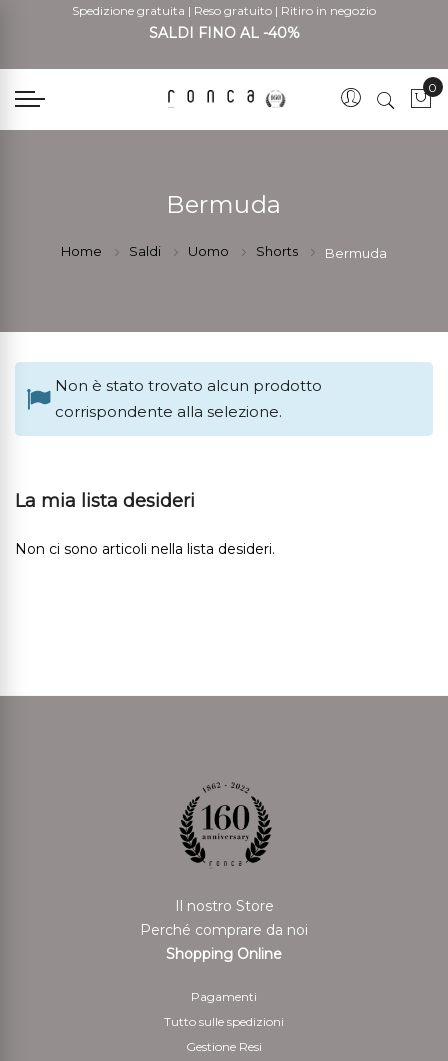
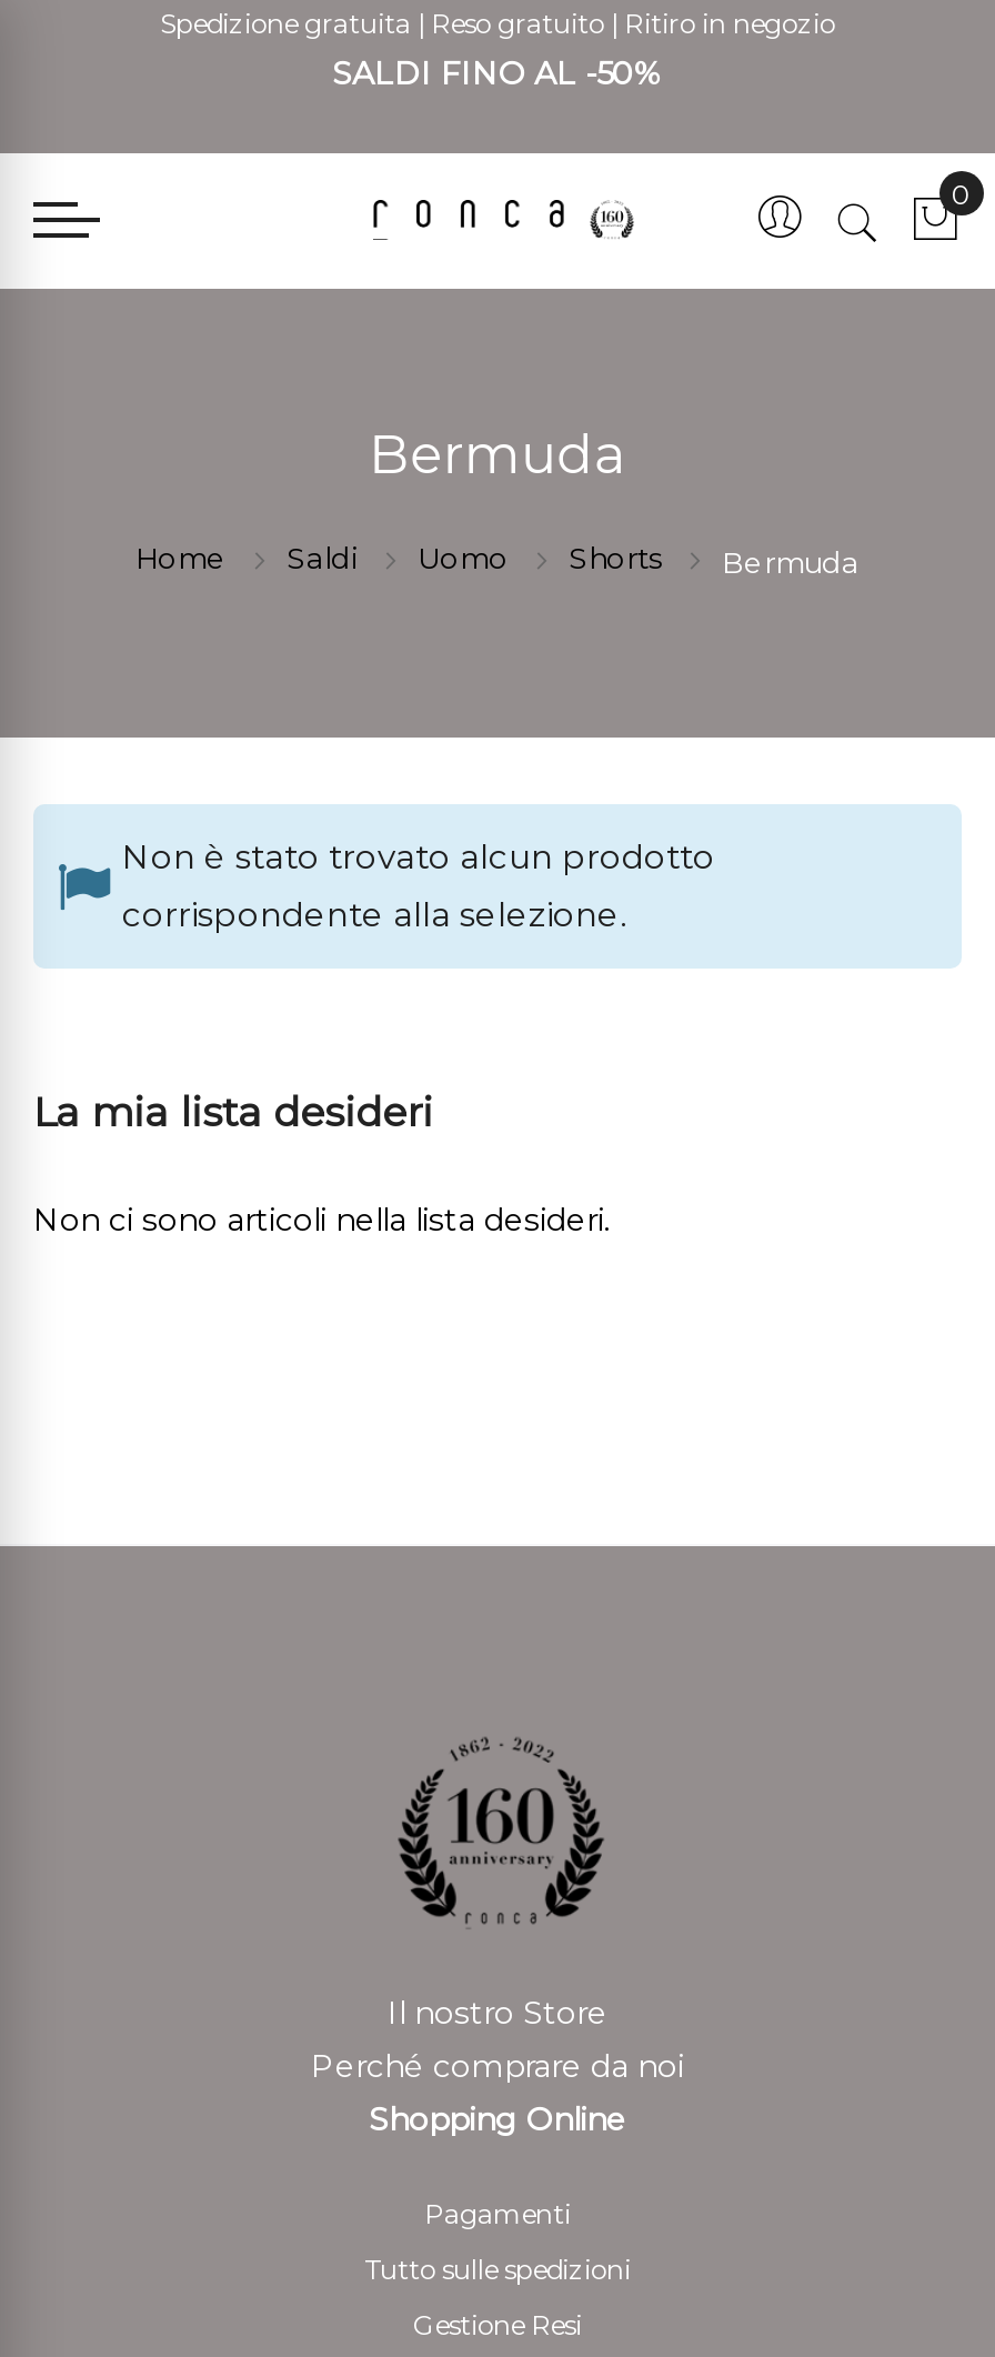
[148,24,299,42] SALDI FINO AL -40% -> [332,53,663,93] SALDI FINO AL -50%

